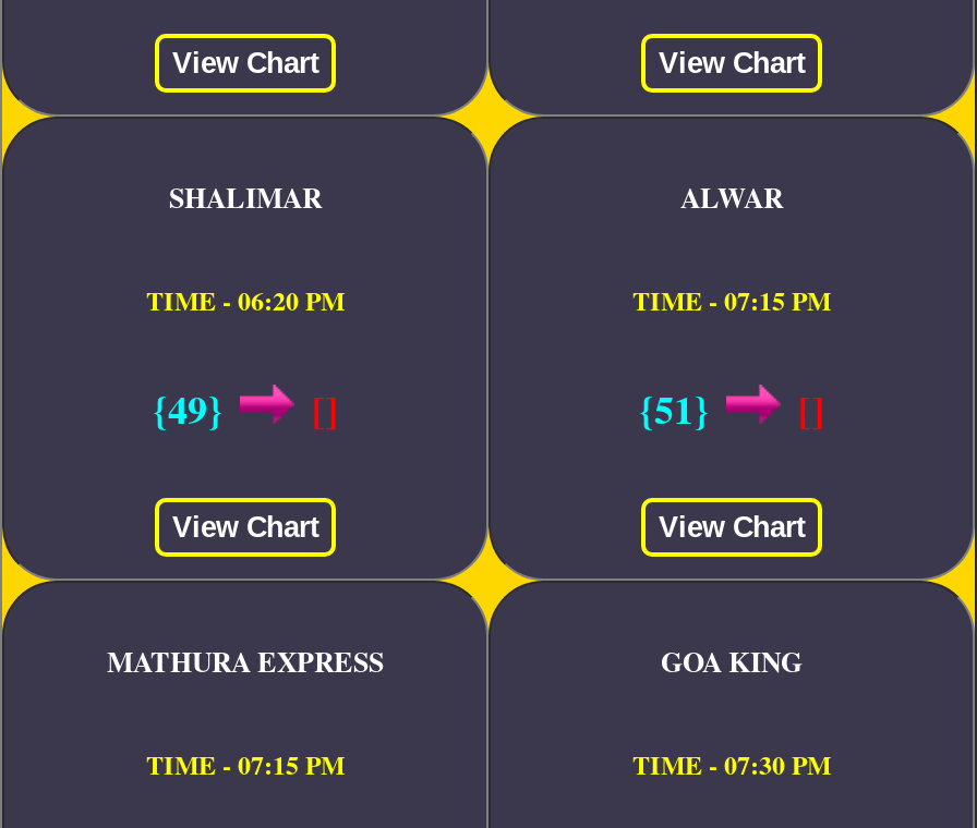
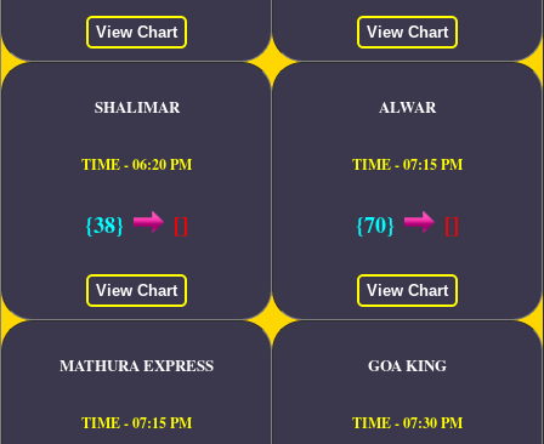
[153,381,222,438] {49} -> [85,209,124,241] {38}
[639,381,709,438] {51} -> [356,209,395,241] {70}

